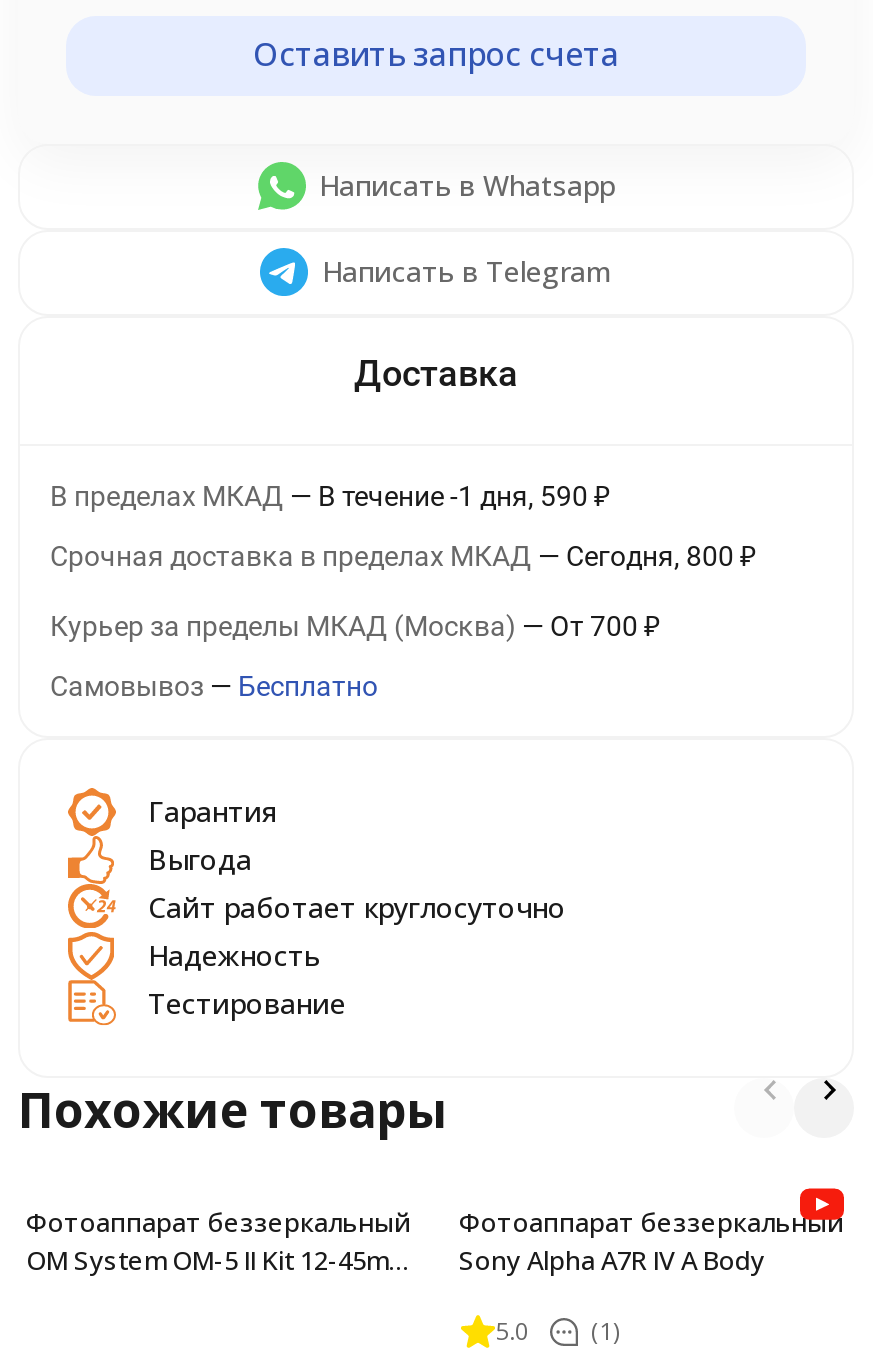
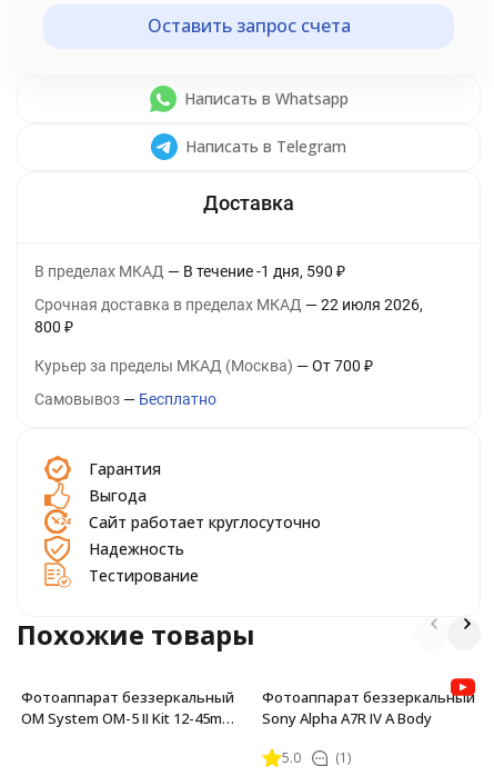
[566,540,756,572] Сегодня 800 ₽ -> [34,296,420,336] 22 июля 2026 | 800 ₽

